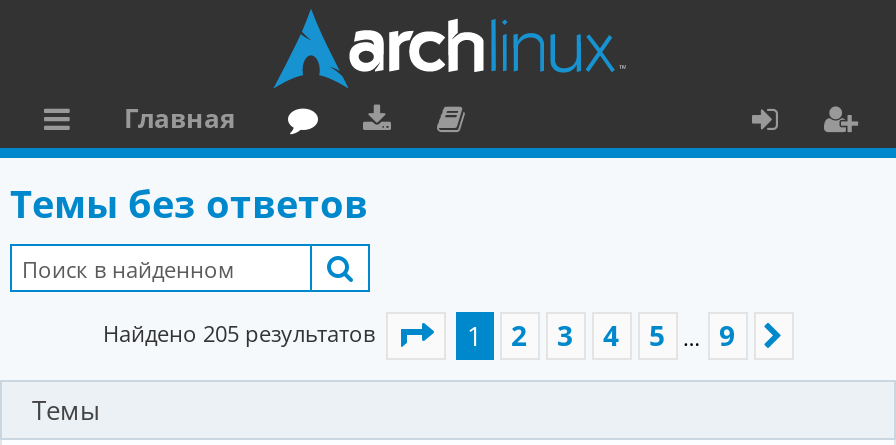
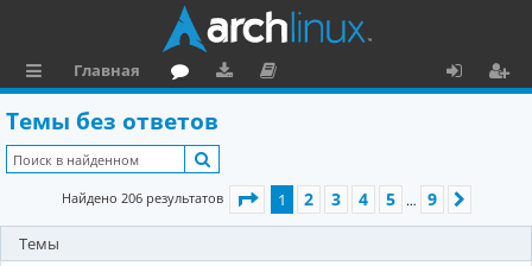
[103,318,381,348] Найдено 205 результатов -> [61,189,226,207] Найдено 206 результатов

